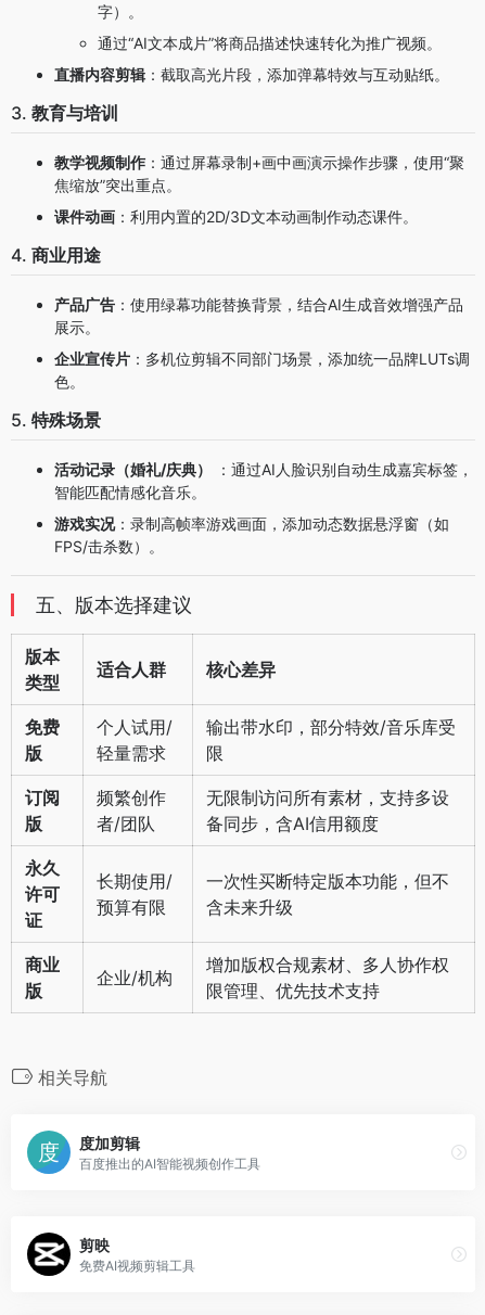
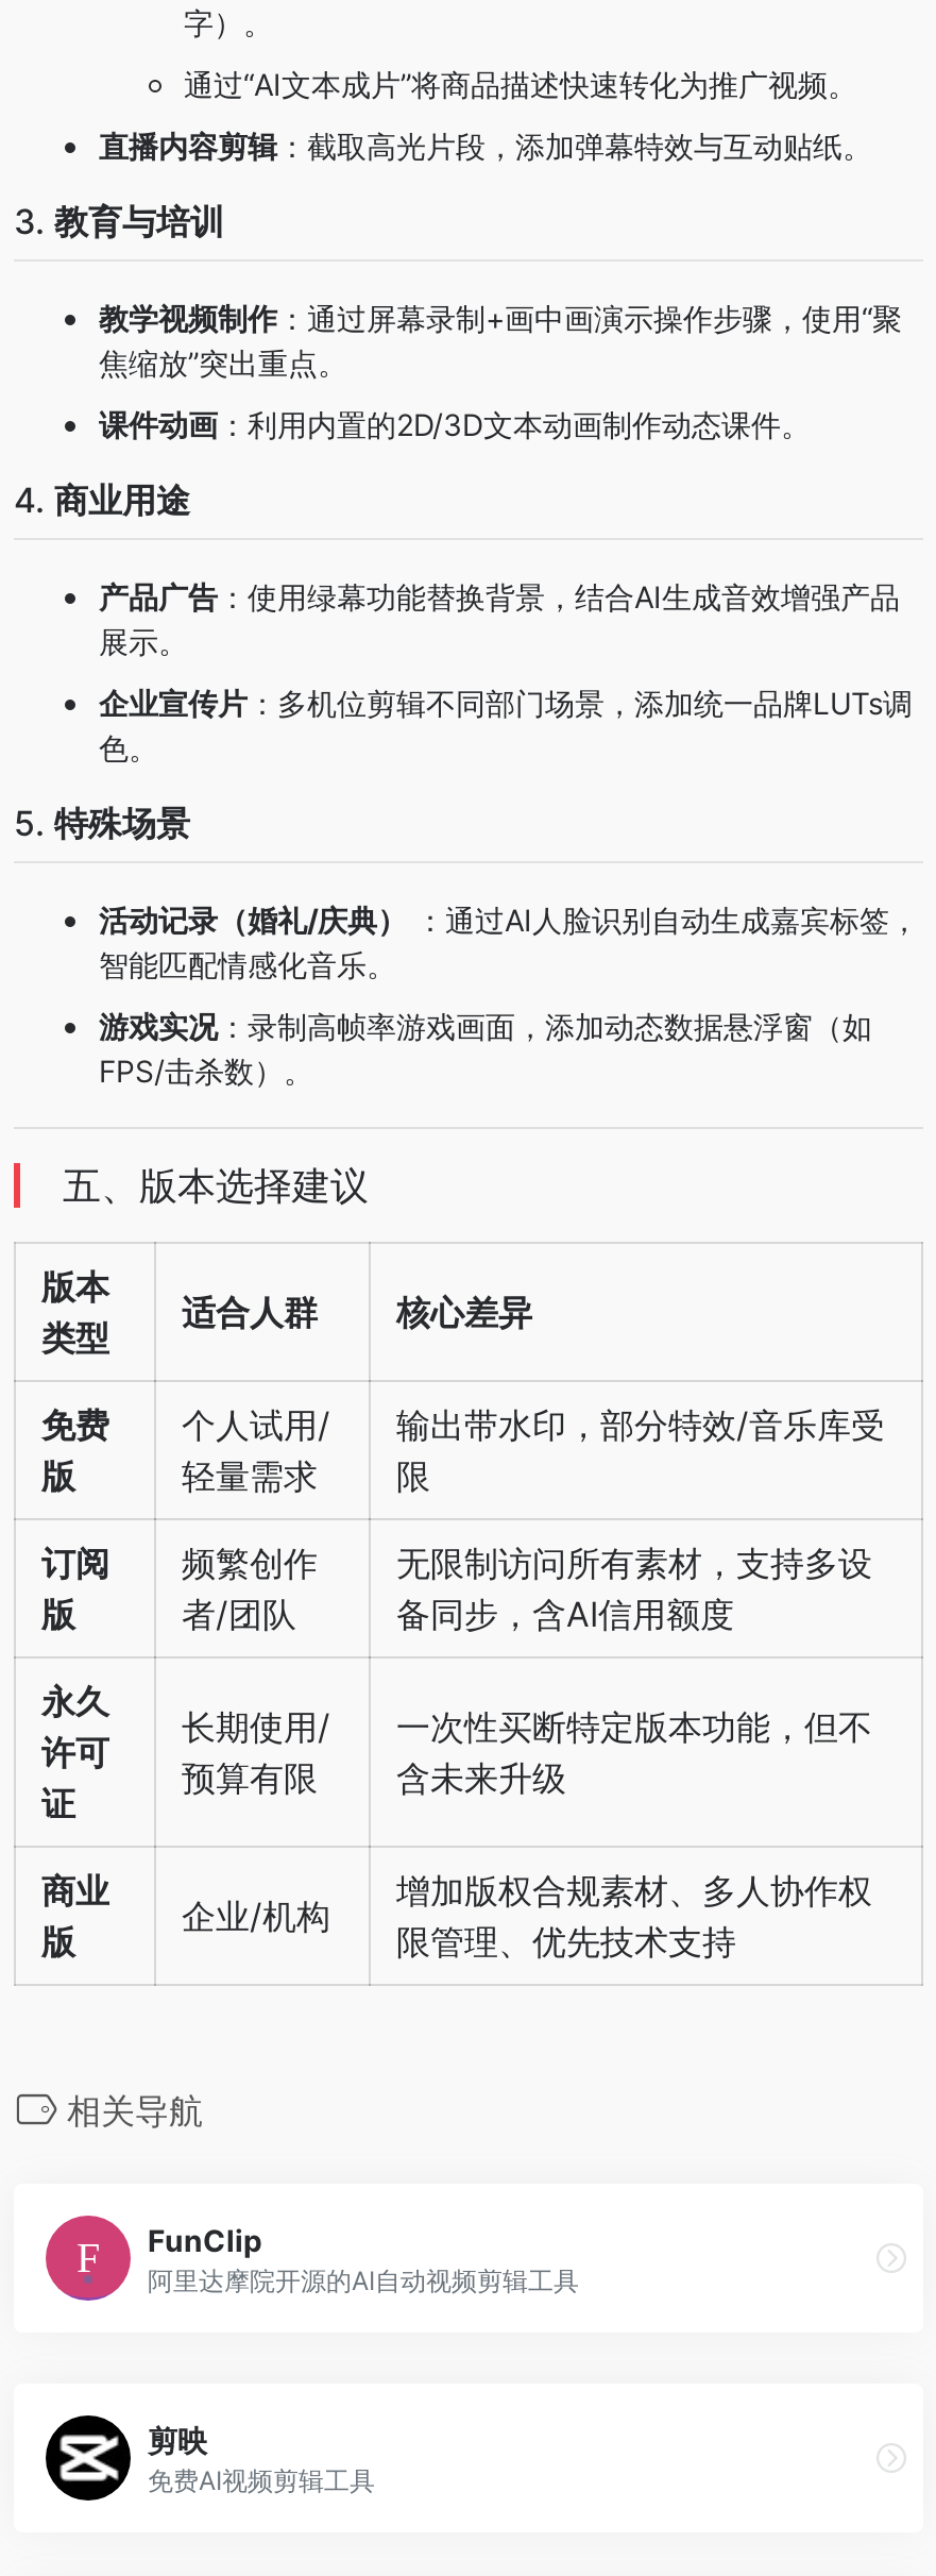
[26,1129,260,1175] [image] | 度加剪辑 | 百度推出的AI智能视频创作工具 -> [44,2213,579,2303] [image] | FunClip | 阿里达摩院开源的AI自动视频剪辑工具

